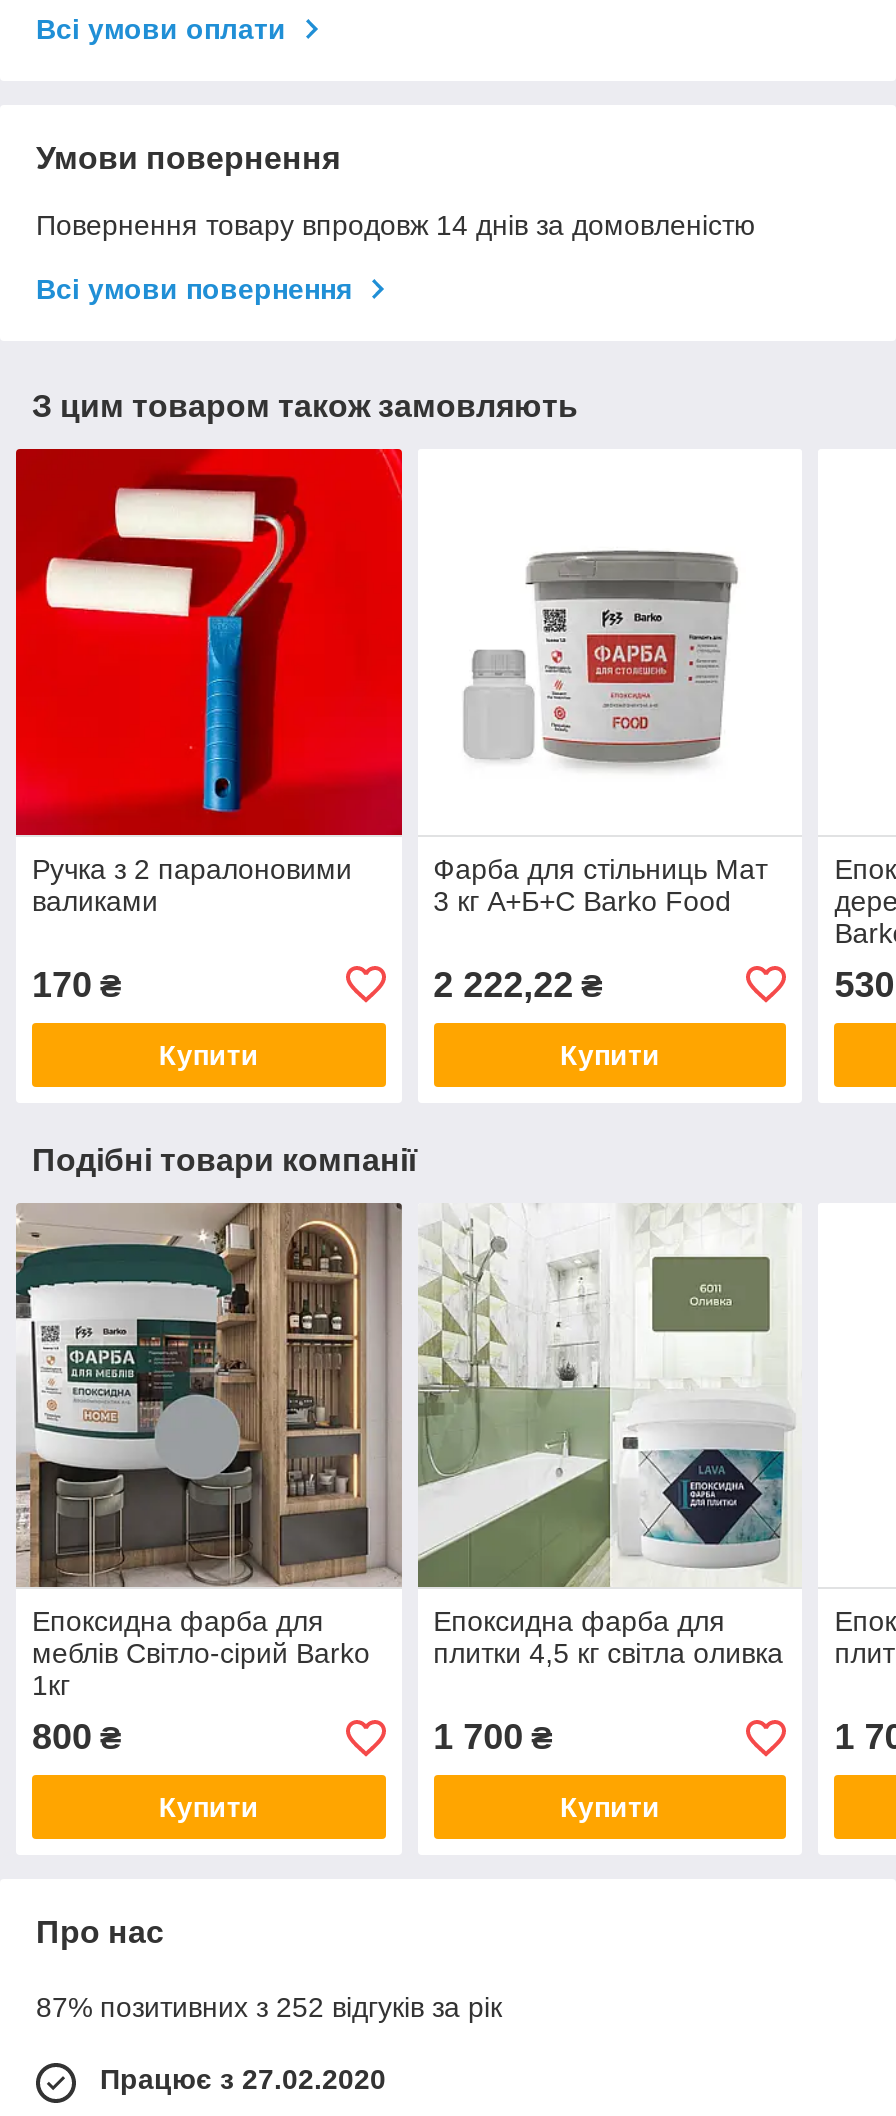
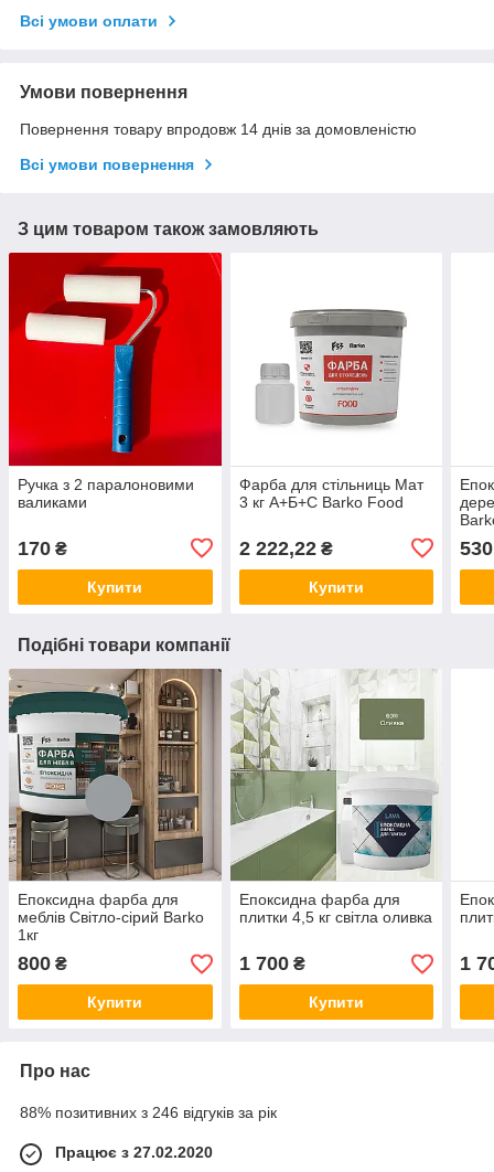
[36,1992,502,2024] 87% позитивних з 252 відгуків за рік -> [20,1104,277,1122] 88% позитивних з 246 відгуків за рік

